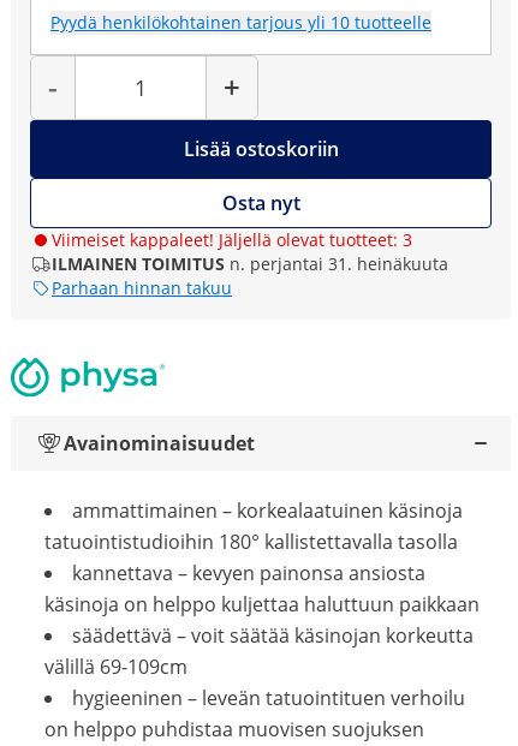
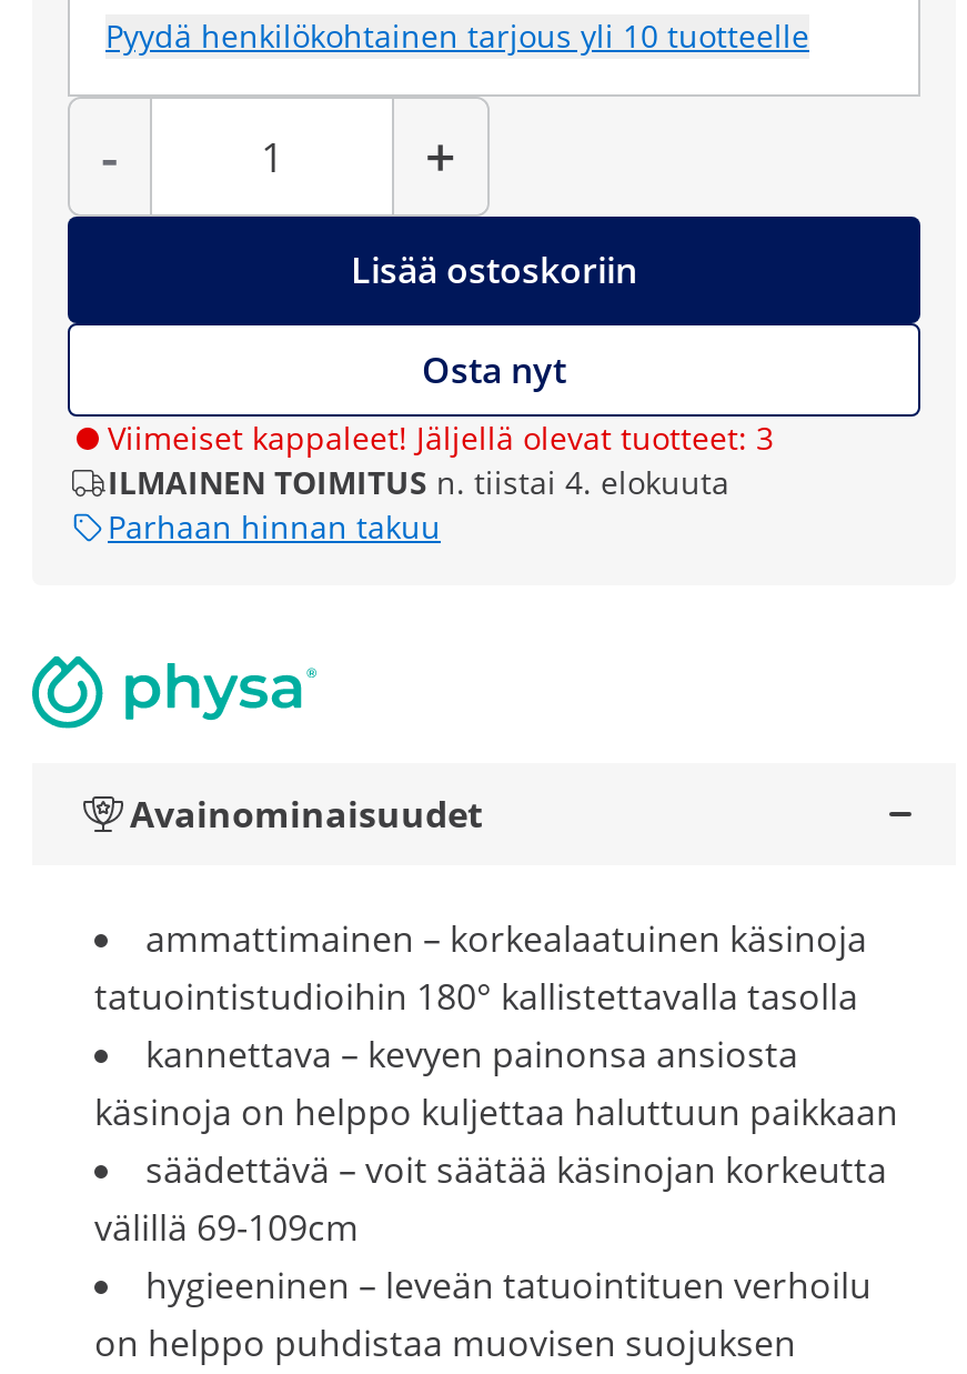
[52,252,448,275] ILMAINEN TOIMITUS n. perjantai 31. heinäkuuta -> [108,461,729,503] ILMAINEN TOIMITUS n. tiistai 4. elokuuta

